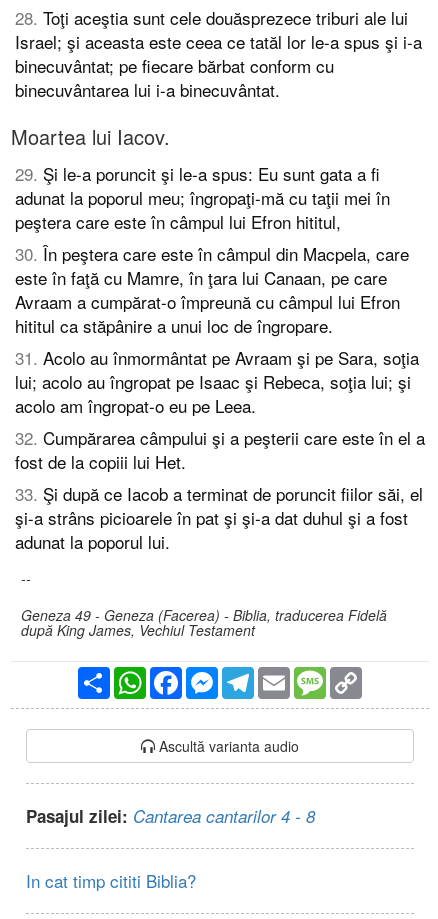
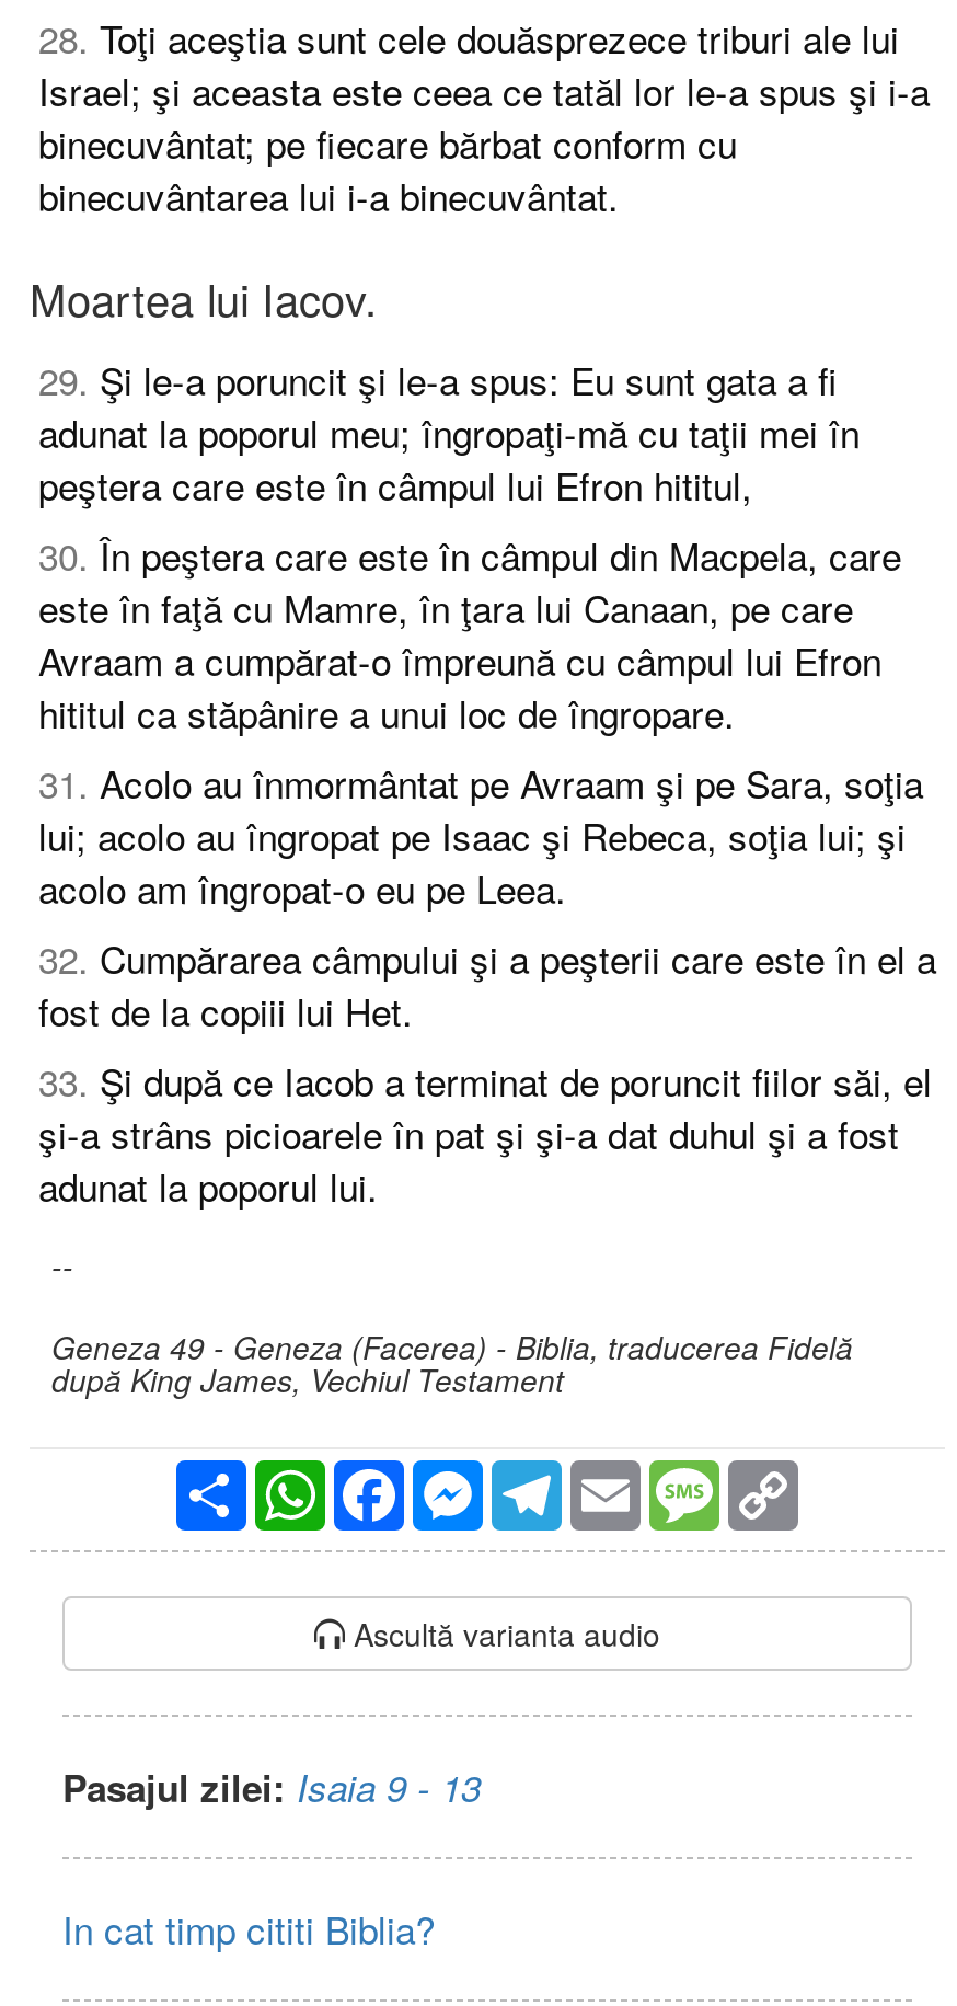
[26,804,315,828] Pasajul zilei: Cantarea cantarilor 4 - 8 -> [62,1761,481,1813] Pasajul zilei: Isaia 9 - 13

